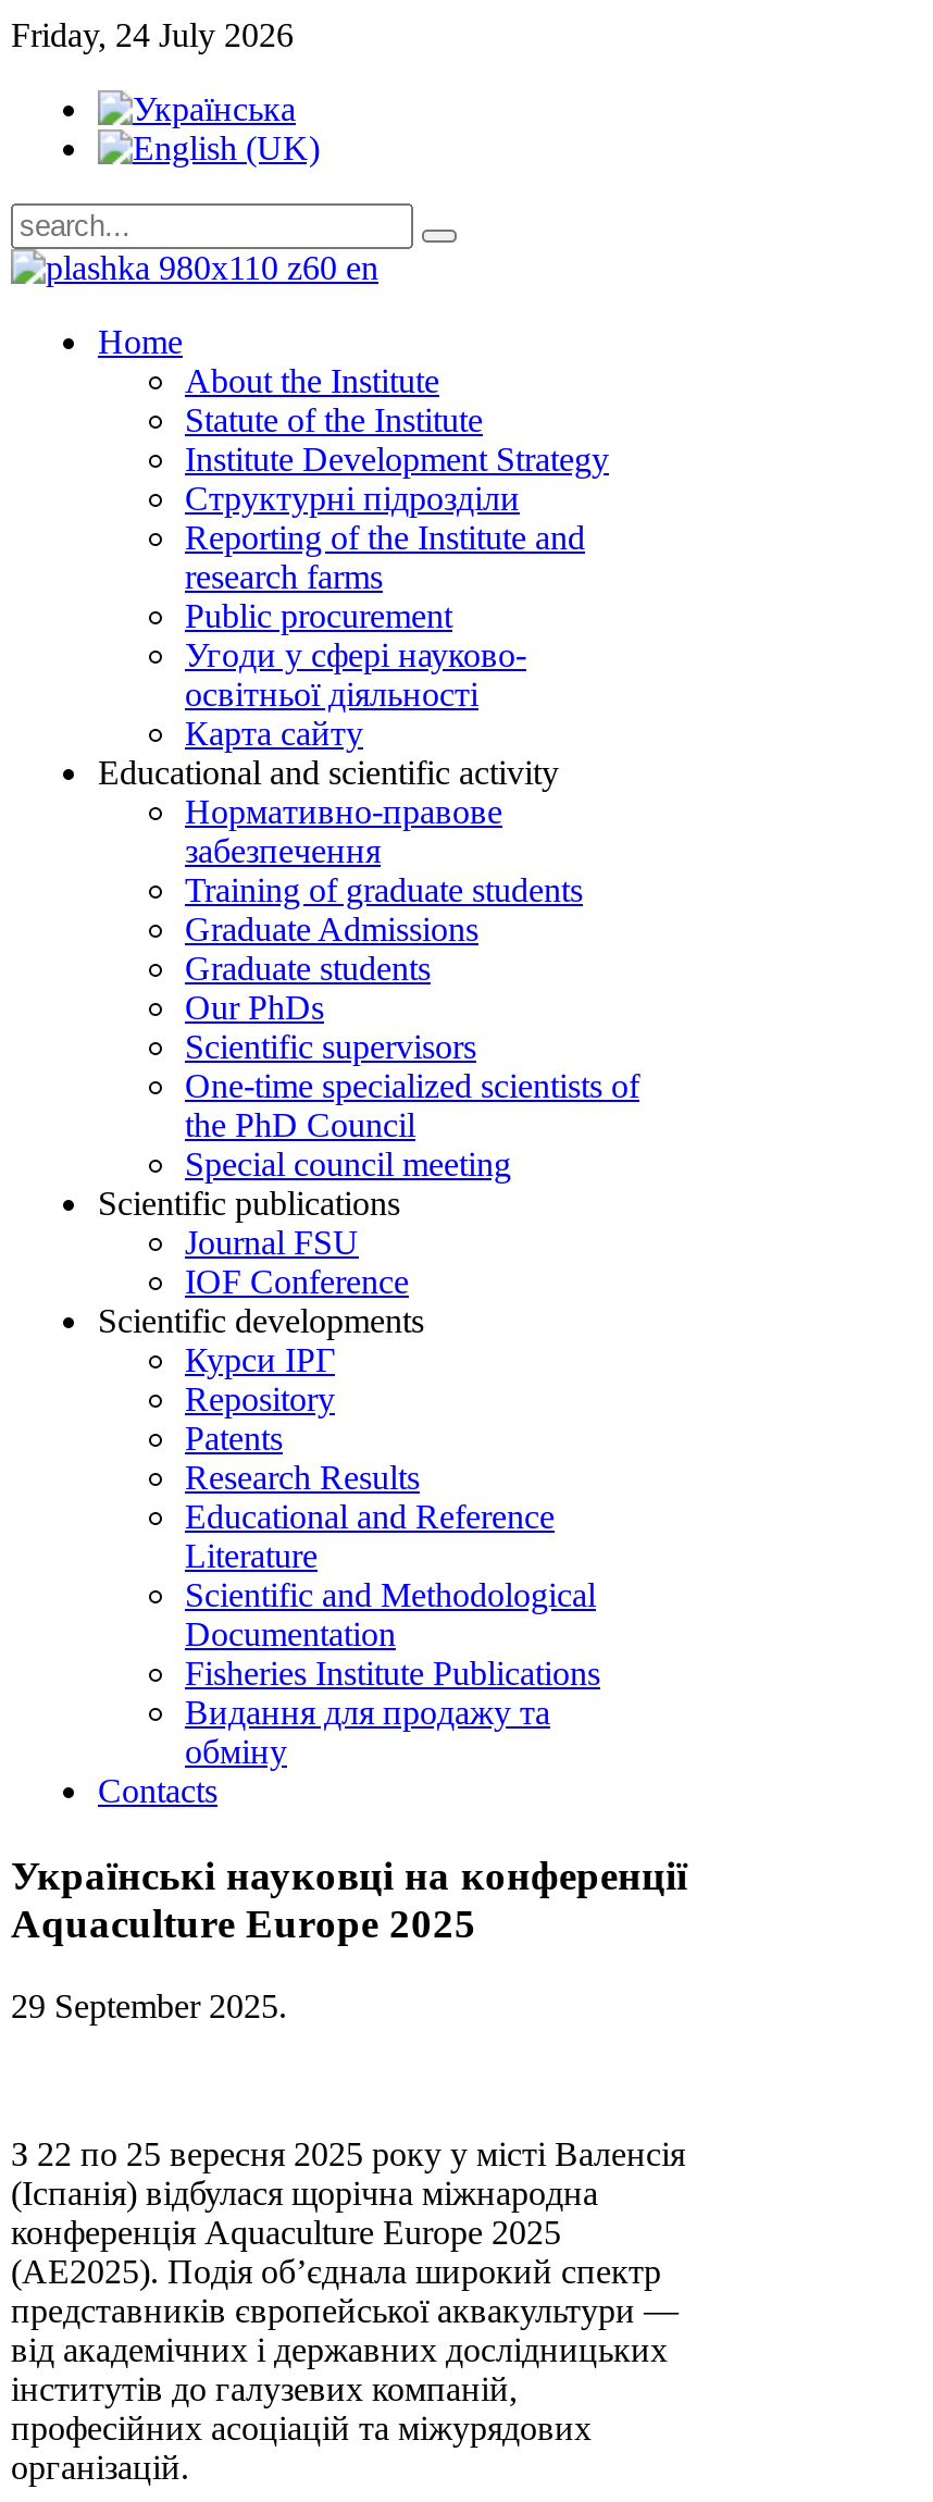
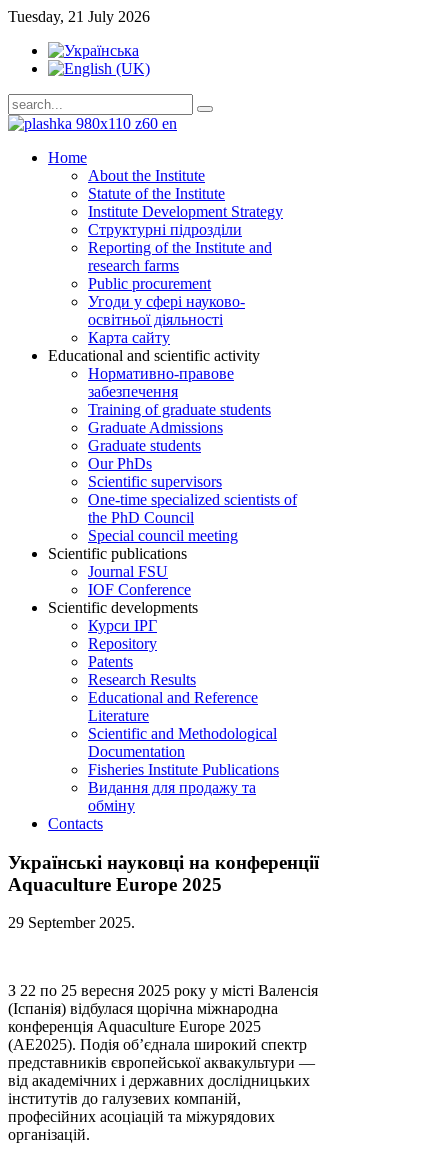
[11,16,294,53] Friday, 24 July 2026 -> [8,8,150,25] Tuesday, 21 July 2026

